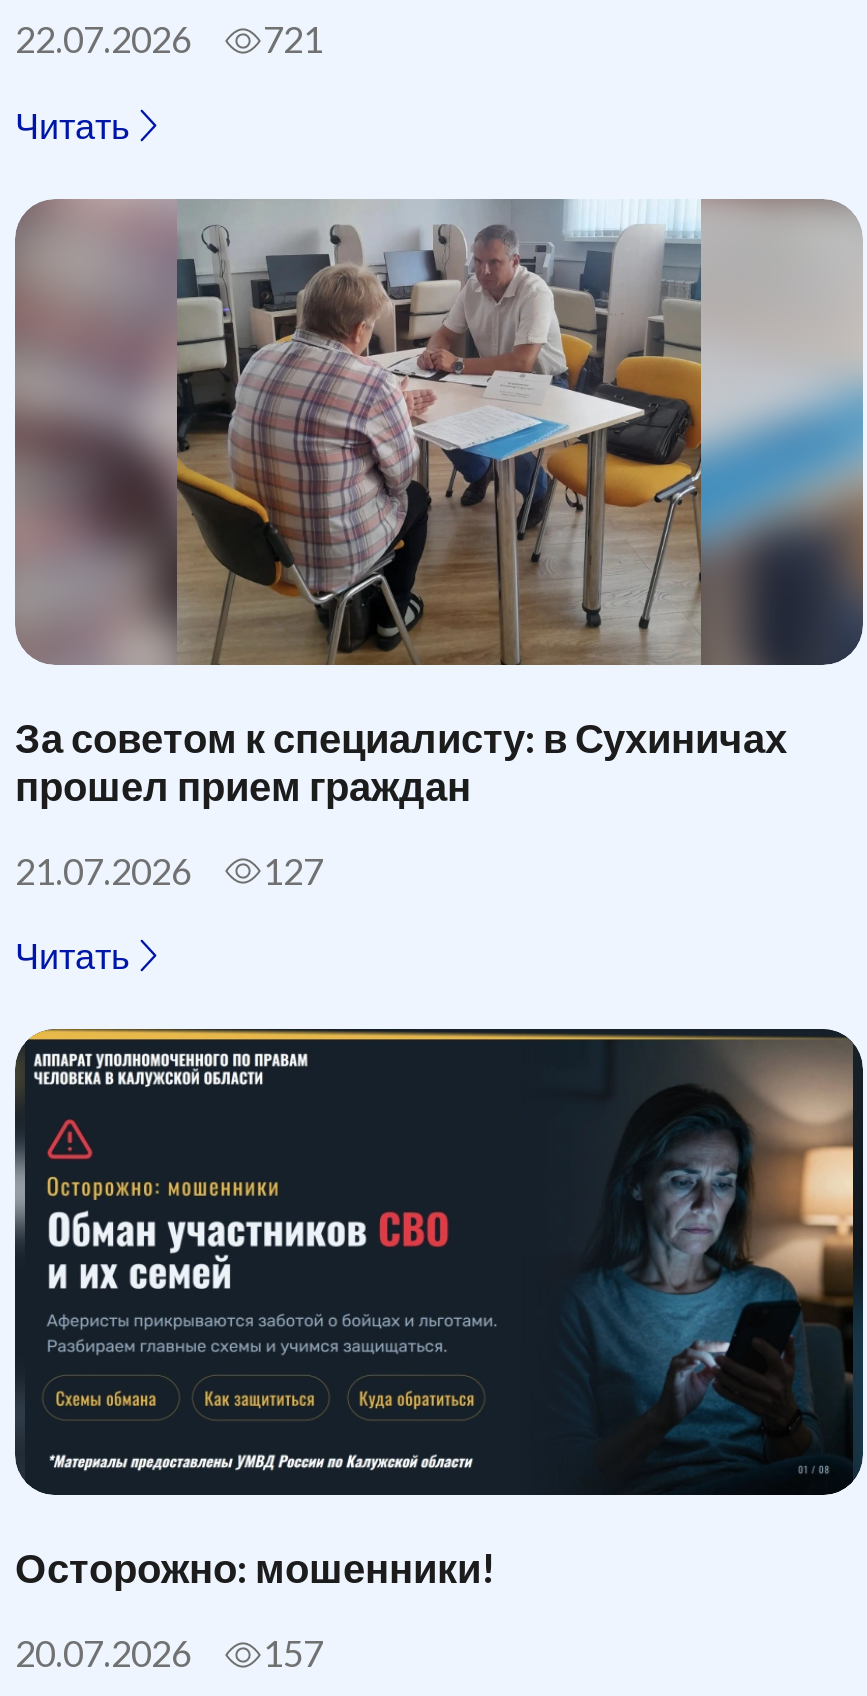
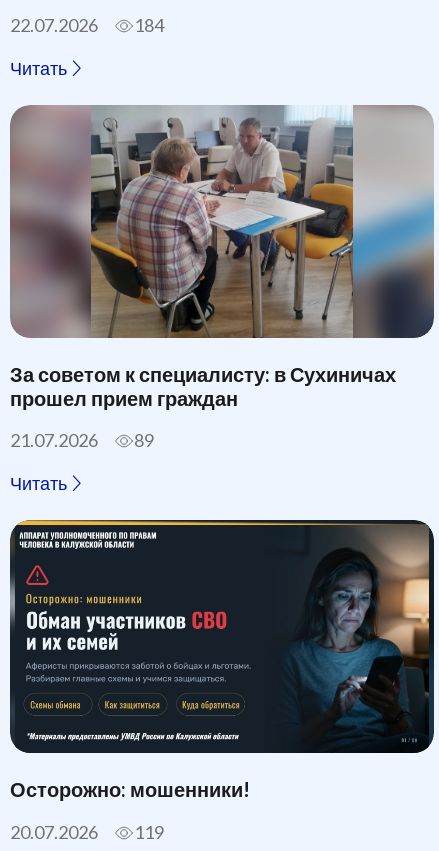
[15,18,323,62] 22.07.2026 721 -> [10,14,164,36] 22.07.2026 184
[15,849,323,893] 21.07.2026 127 -> [10,429,154,451] 21.07.2026 89
[15,1632,323,1676] 20.07.2026 157 -> [10,821,164,843] 20.07.2026 119

